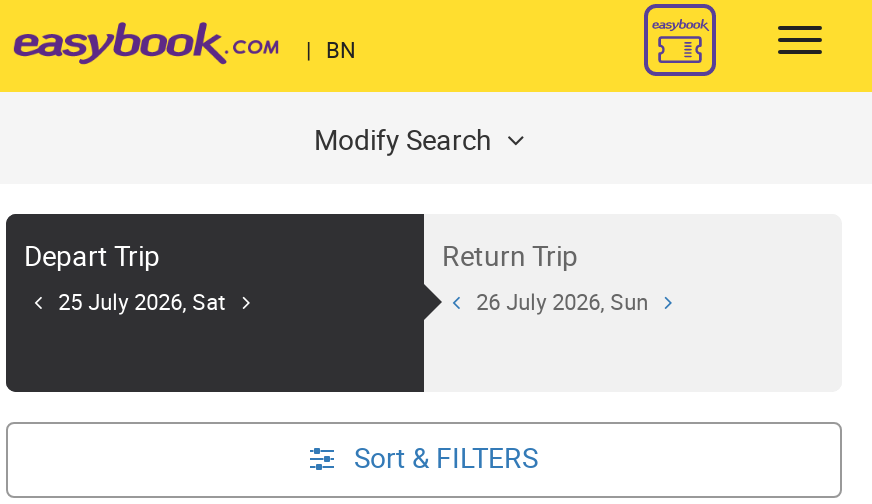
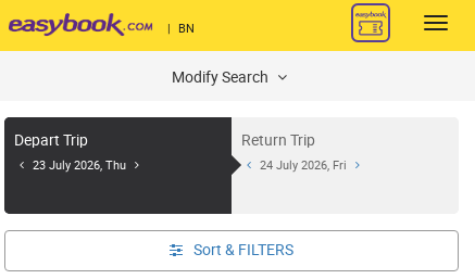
[58,290,226,316] 25 July 2026, Sat -> [33,158,126,173] 23 July 2026, Thu
[476,290,648,316] 26 July 2026, Sun -> [260,158,347,173] 24 July 2026, Fri

